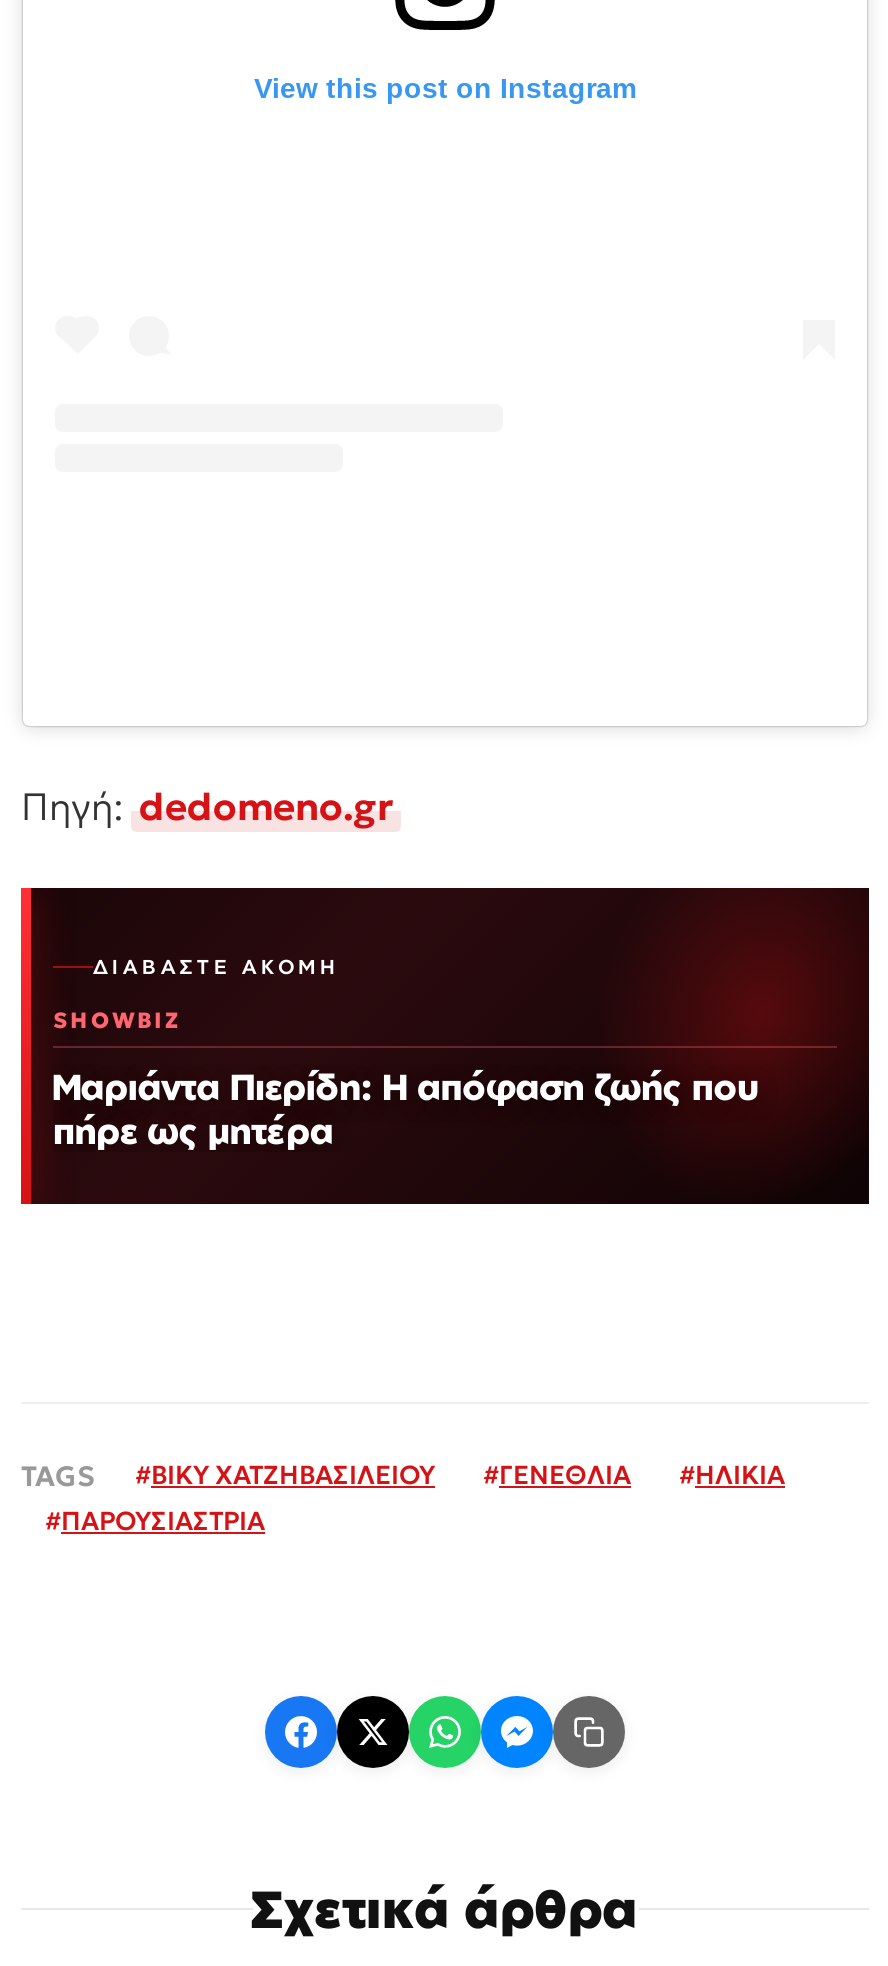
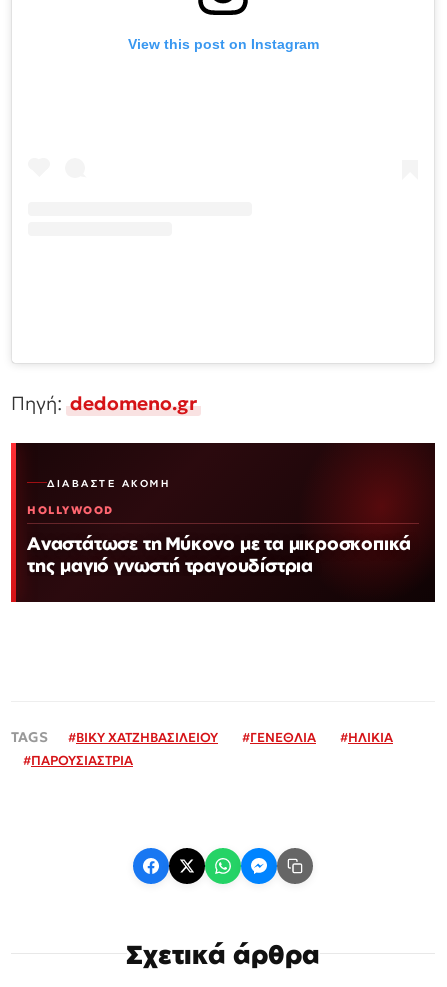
[53,1006,182,1034] SHOWBIZ -> [27,503,113,517] HOLLYWOOD
[53,1064,759,1152] Μαριάντα Πιερίδη: Η απόφαση ζωής που | πήρε ως μητέρα -> [27,532,411,576] Αναστάτωσε τη Μύκονο με τα μικροσκοπικά | της μαγιό γνωστή τραγουδίστρια

